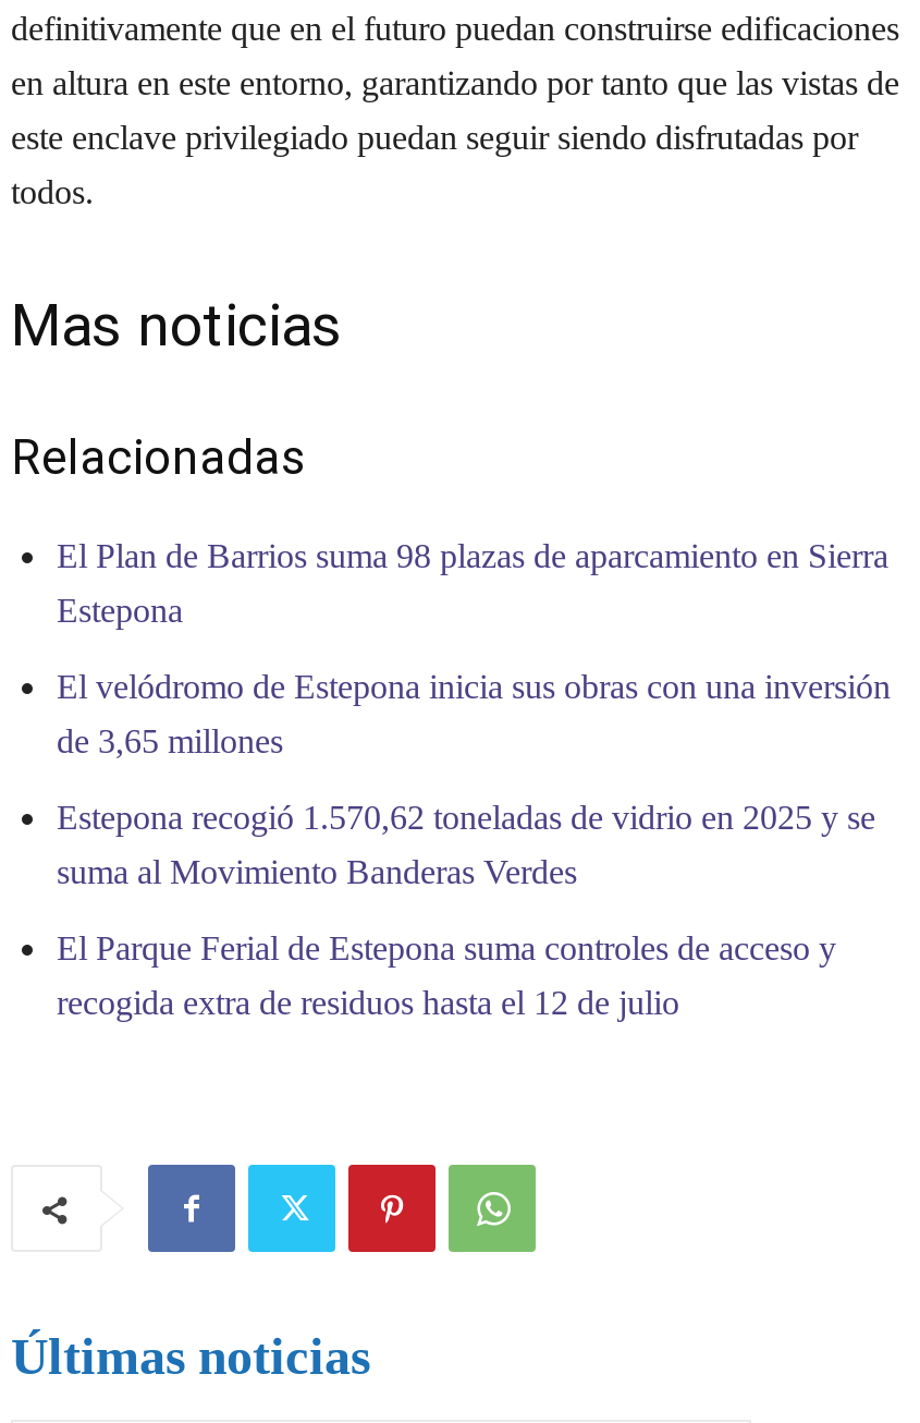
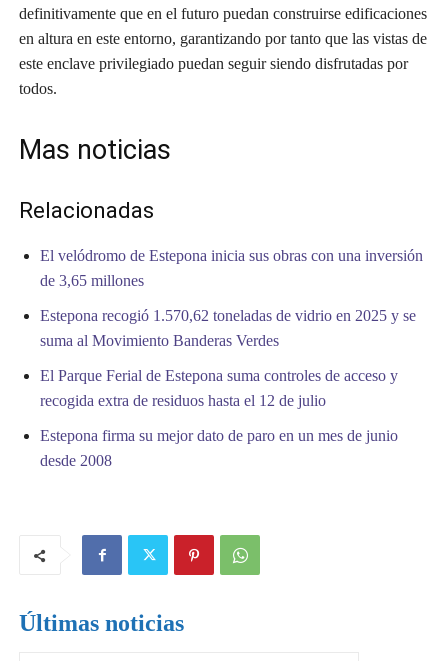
[57,538,888,630] El Plan de Barrios suma 98 plazas de aparcamiento en Sierra | Estepona -> none
moved [57,669,891,1022] -> [40,247,423,409]: El velódromo de Estepona inicia sus obras con una inversión | de 3,65 millones | Estepona recogió 1.570,62 toneladas de vidrio en 2025 y se | suma al Movimiento Banderas Verdes | El Parque Ferial de Estepona suma controles de acceso y | recogida extra de residuos hasta el 12 de julio
none -> [40,427,398,469] Estepona firma su mejor dato de paro en un mes de junio | desde 2008

